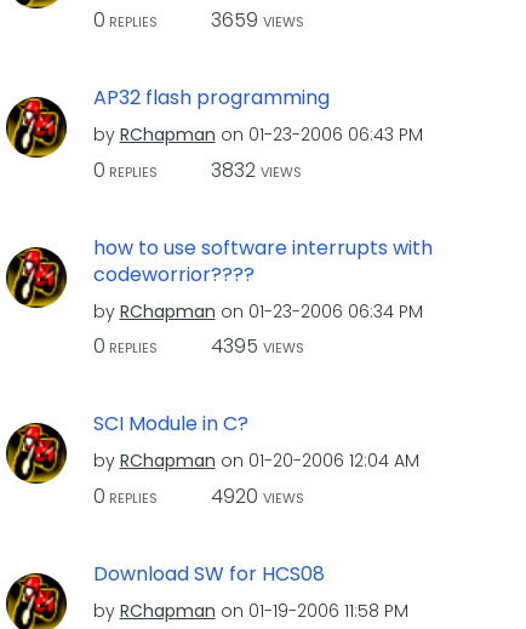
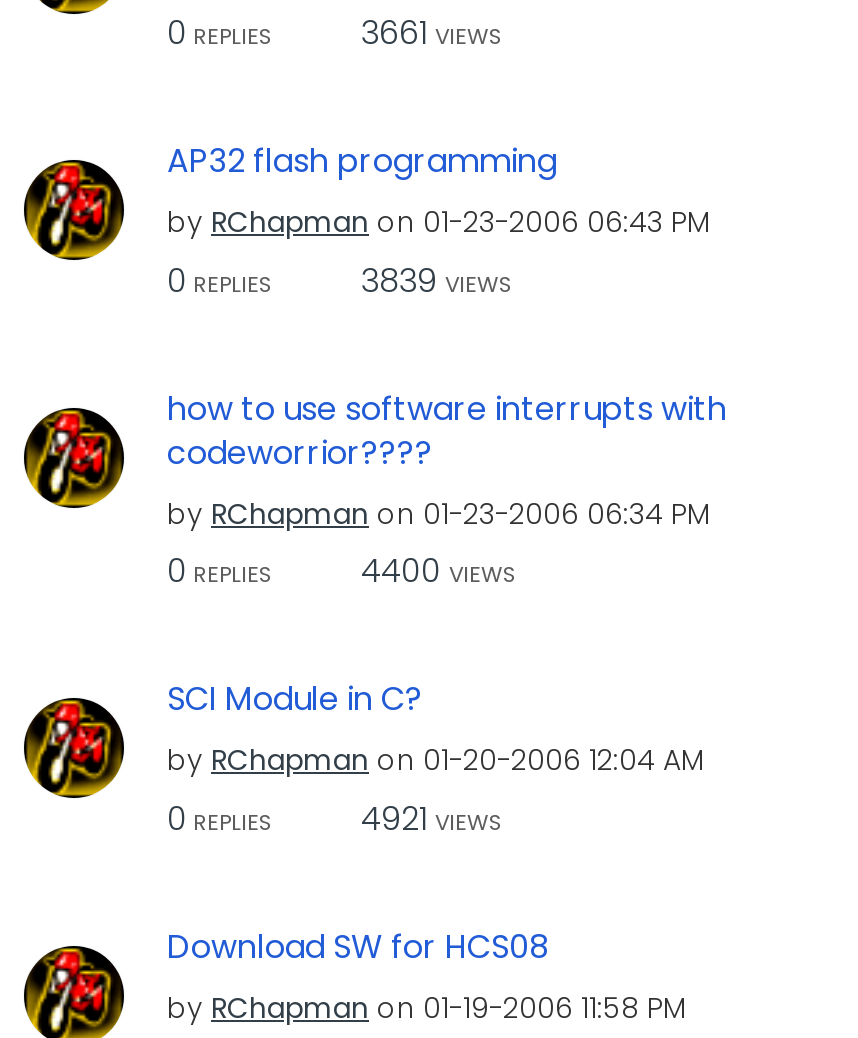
[210,6,304,34] 3659 VIEWS -> [361,10,503,56] 3661 VIEWS
[210,156,301,184] 3832 VIEWS -> [361,257,513,303] 3839 VIEWS
[210,332,304,360] 4395 VIEWS -> [361,548,517,594] 4400 VIEWS
[210,482,304,510] 4920 VIEWS -> [361,795,503,841] 4921 VIEWS

